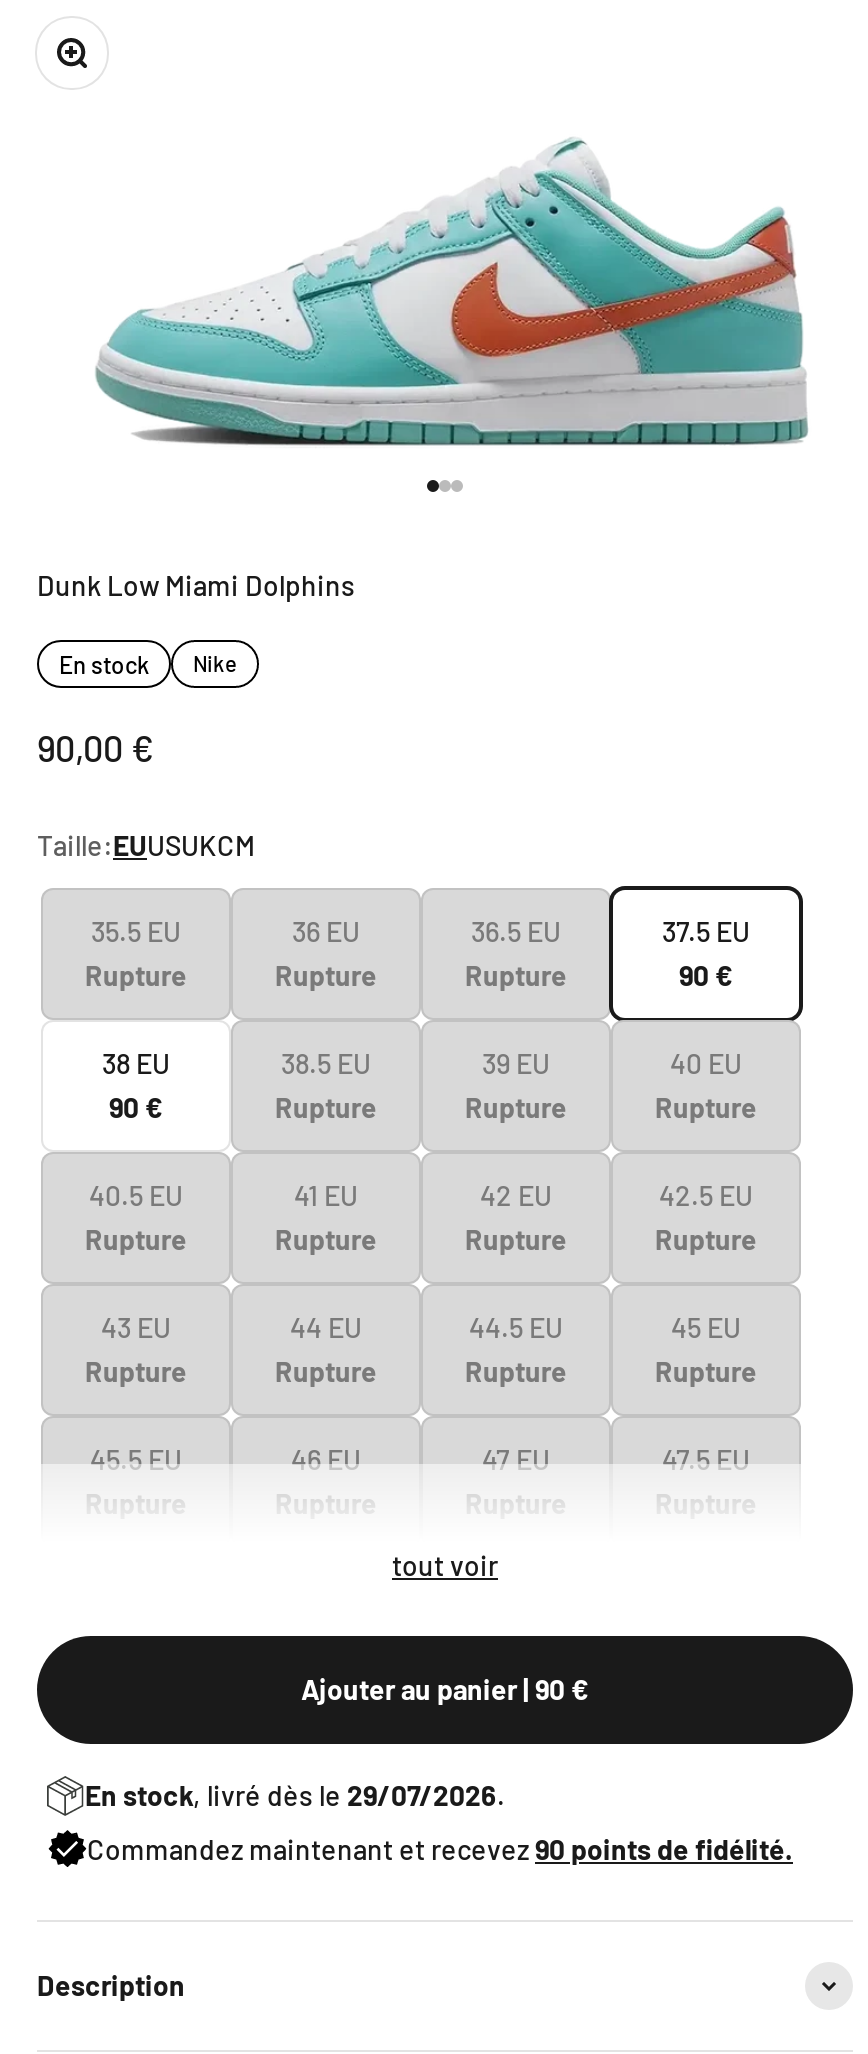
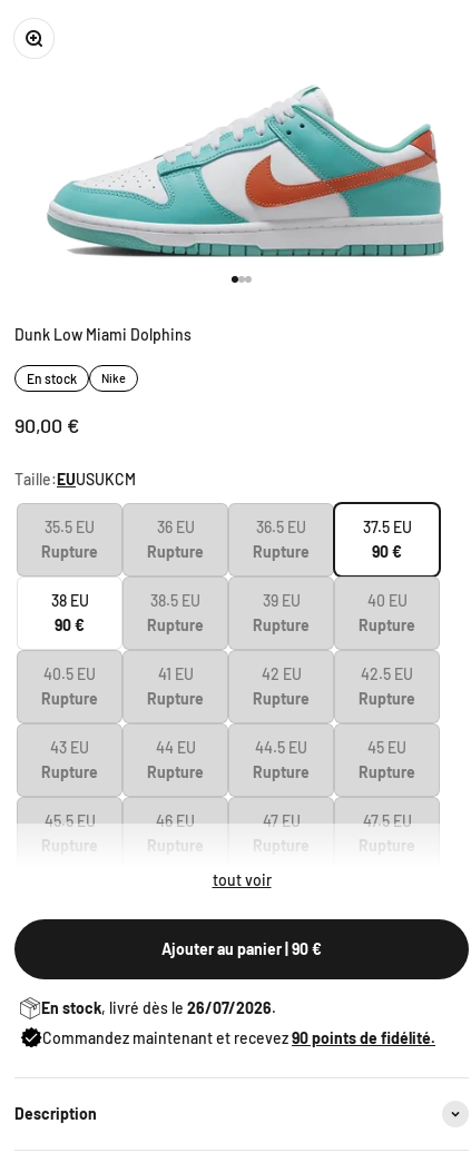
[85,1778,505,1812] En stock, livré dès le 29/07/2026. -> [41,998,276,1017] En stock, livré dès le 26/07/2026.

